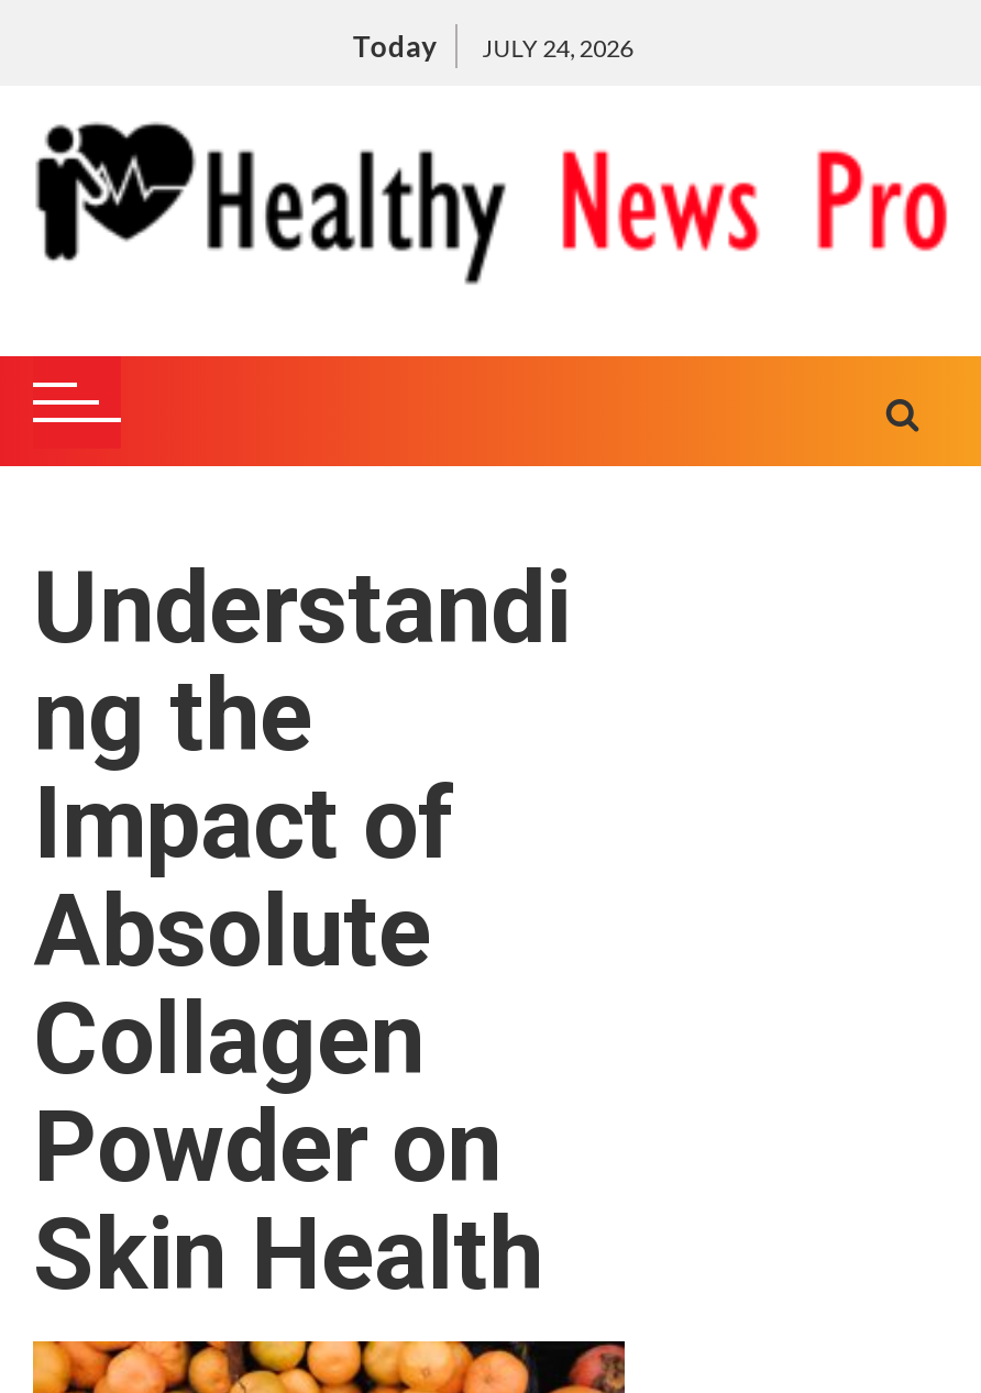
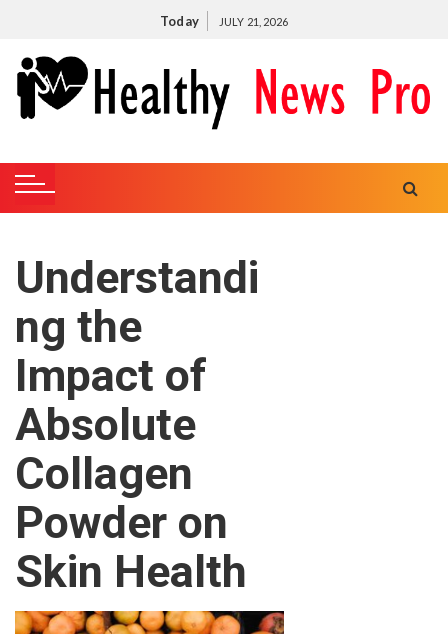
[352,29,633,64] Today JULY 24, 2026 -> [160,13,288,29] Today JULY 21, 2026

